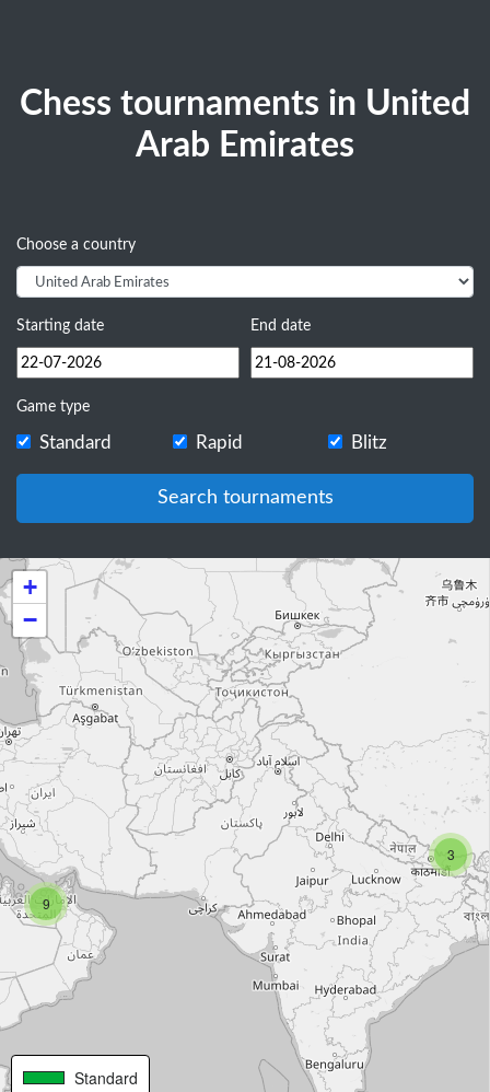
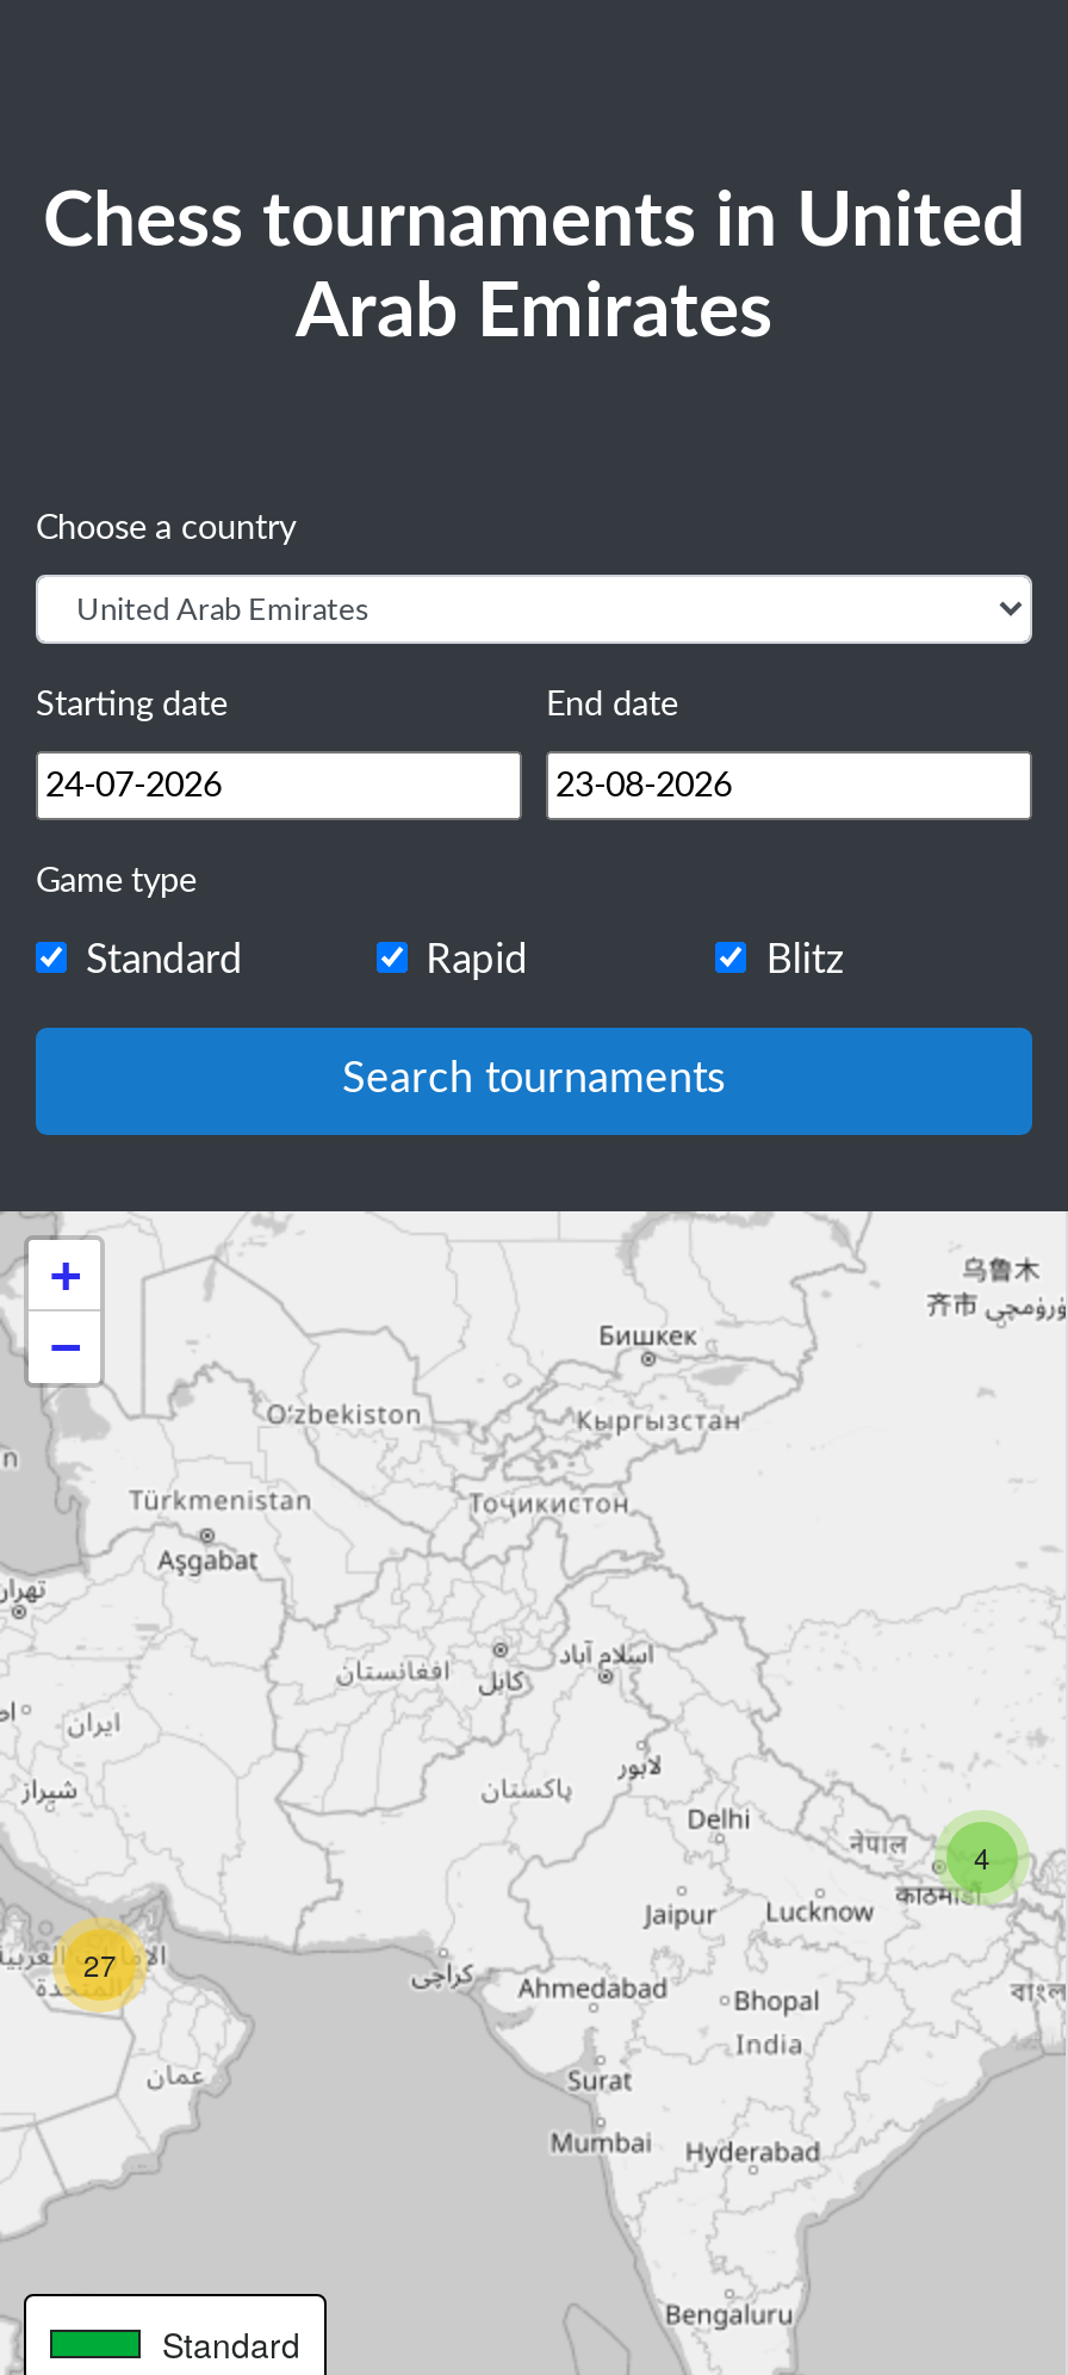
[447,845,454,864] 3 -> [974,1837,991,1877] 4
[42,894,50,913] 9 -> [83,1944,117,1984] 27

